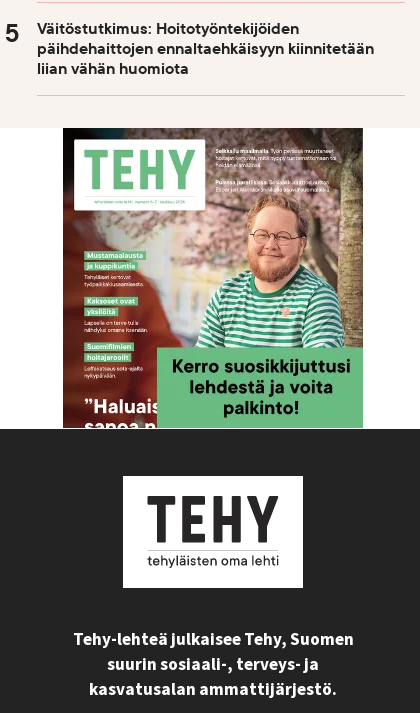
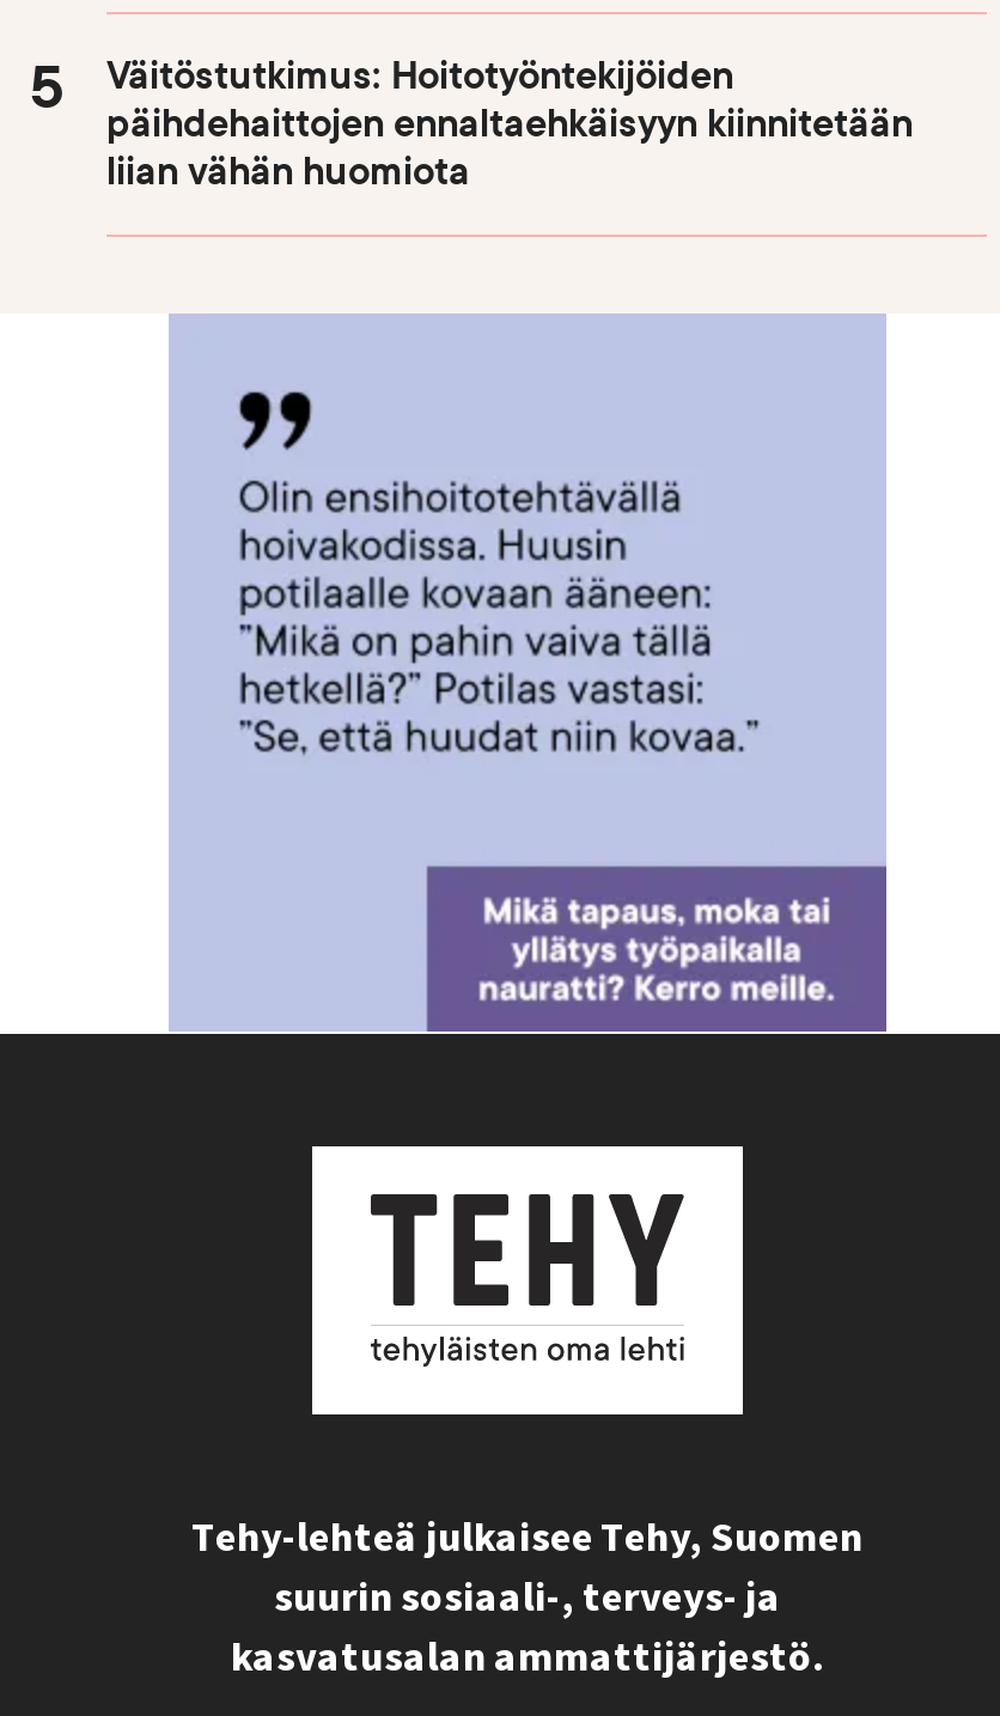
[62,127,364,429] [image] -> [169,314,889,1034] [image]

